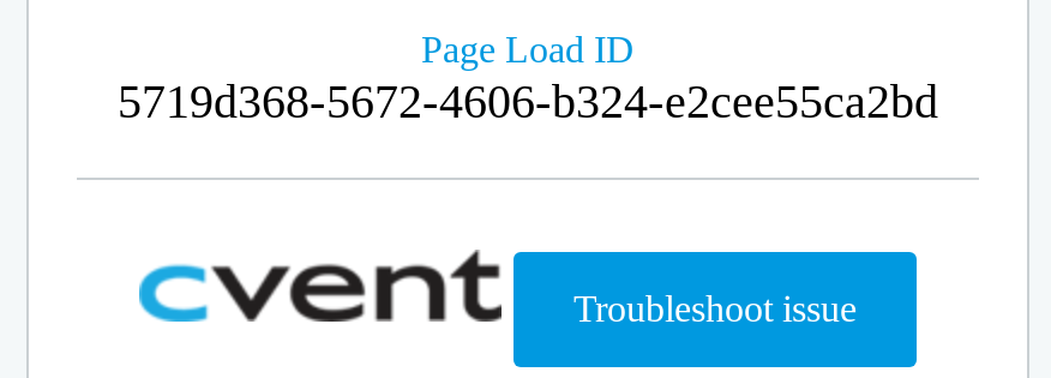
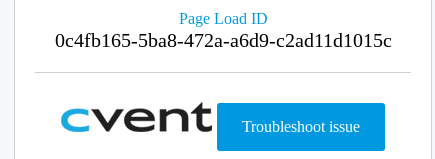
[118,74,938,127] 5719d368-5672-4606-b324-e2cee55ca2bd -> [54,29,391,51] 0c4fb165-5ba8-472a-a6d9-c2ad11d1015c

